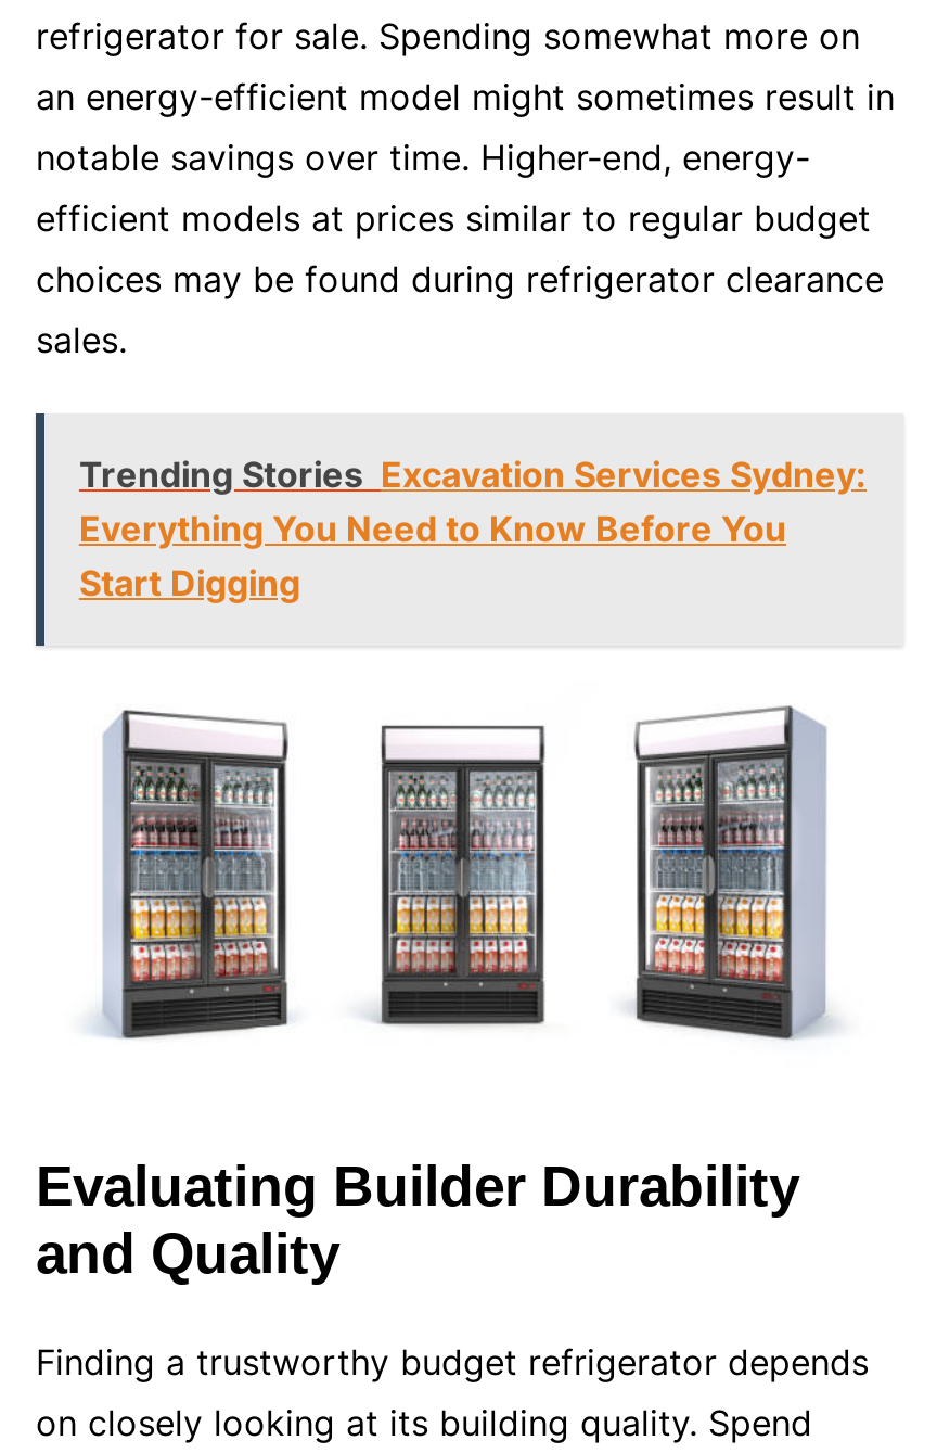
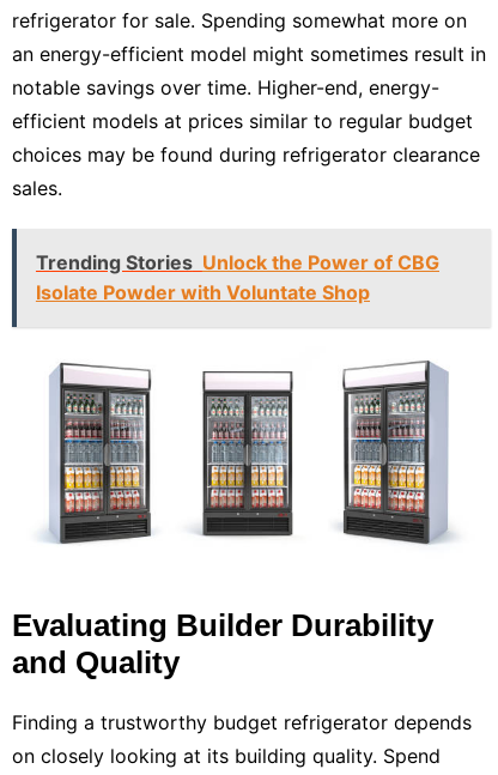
[79,452,867,604] Trending Stories Excavation Services Sydney: | Everything You Need to Know Before You | Start Digging -> [36,250,439,304] Trending Stories Unlock the Power of CBG | Isolate Powder with Voluntate Shop

